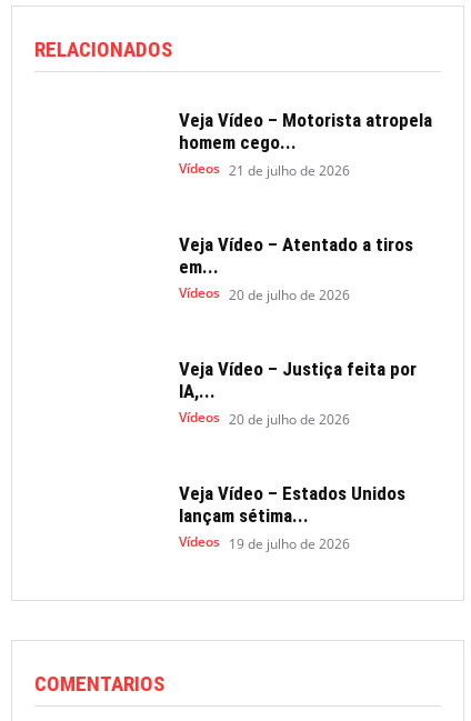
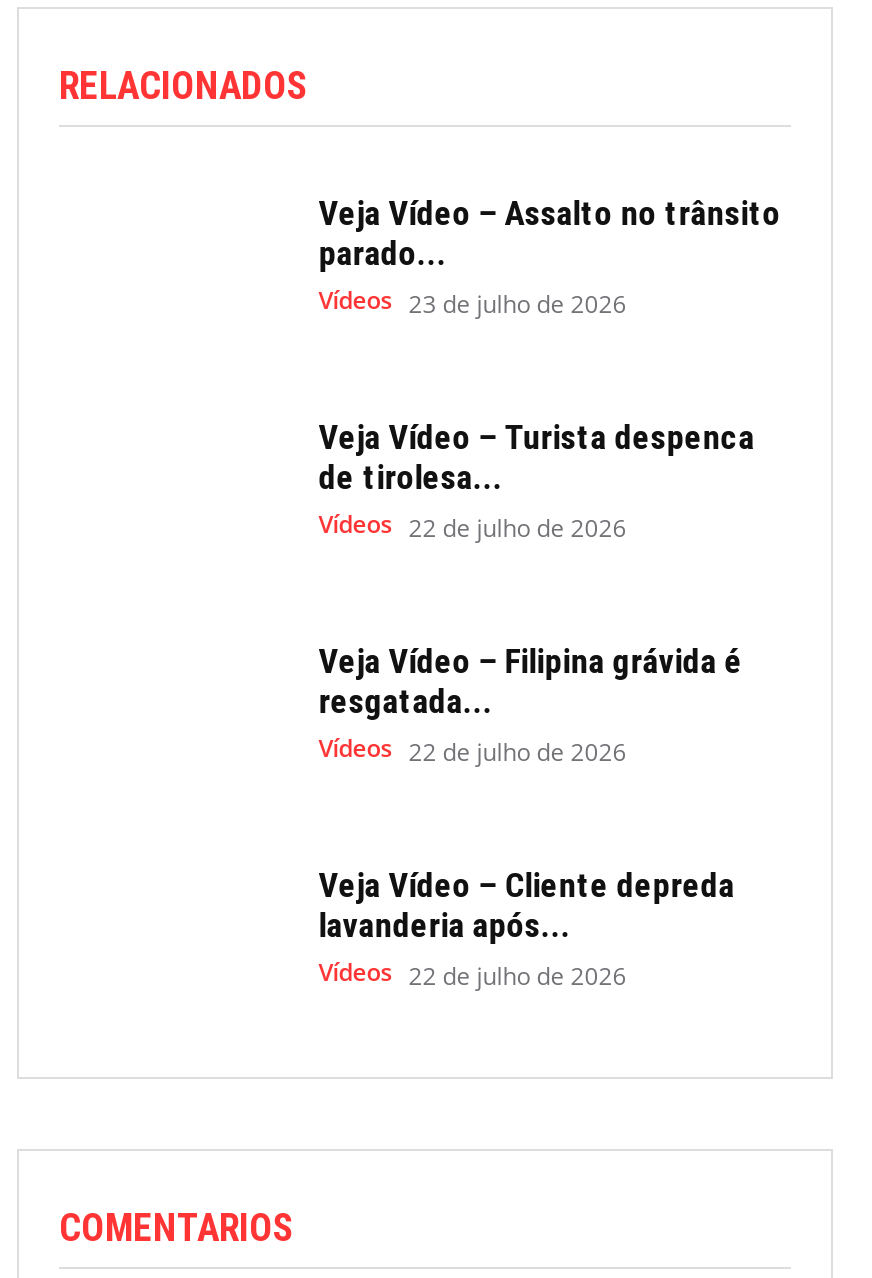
[179,109,432,180] Veja Vídeo – Motorista atropela | homem cego... | Vídeos 21 de julho de 2026 -> [319,194,781,322] Veja Vídeo – Assalto no trânsito | parado... | Vídeos 23 de julho de 2026
[179,234,413,305] Veja Vídeo – Atentado a tiros | em... | Vídeos 20 de julho de 2026 -> [319,418,755,546] Veja Vídeo – Turista despenca | de tirolesa... | Vídeos 22 de julho de 2026
[179,358,416,429] Veja Vídeo – Justiça feita por | IA,... | Vídeos 20 de julho de 2026 -> [319,641,743,769] Veja Vídeo – Filipina grávida é | resgatada... | Vídeos 22 de julho de 2026
[179,482,405,553] Veja Vídeo – Estados Unidos | lançam sétima... | Vídeos 19 de julho de 2026 -> [319,865,735,993] Veja Vídeo – Cliente depreda | lavanderia após... | Vídeos 22 de julho de 2026

